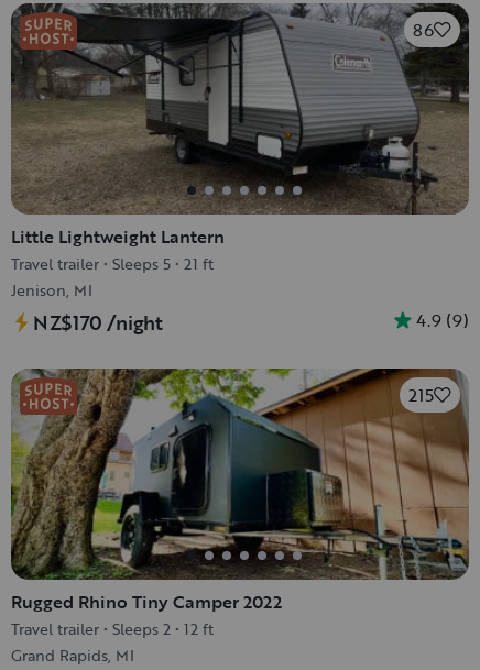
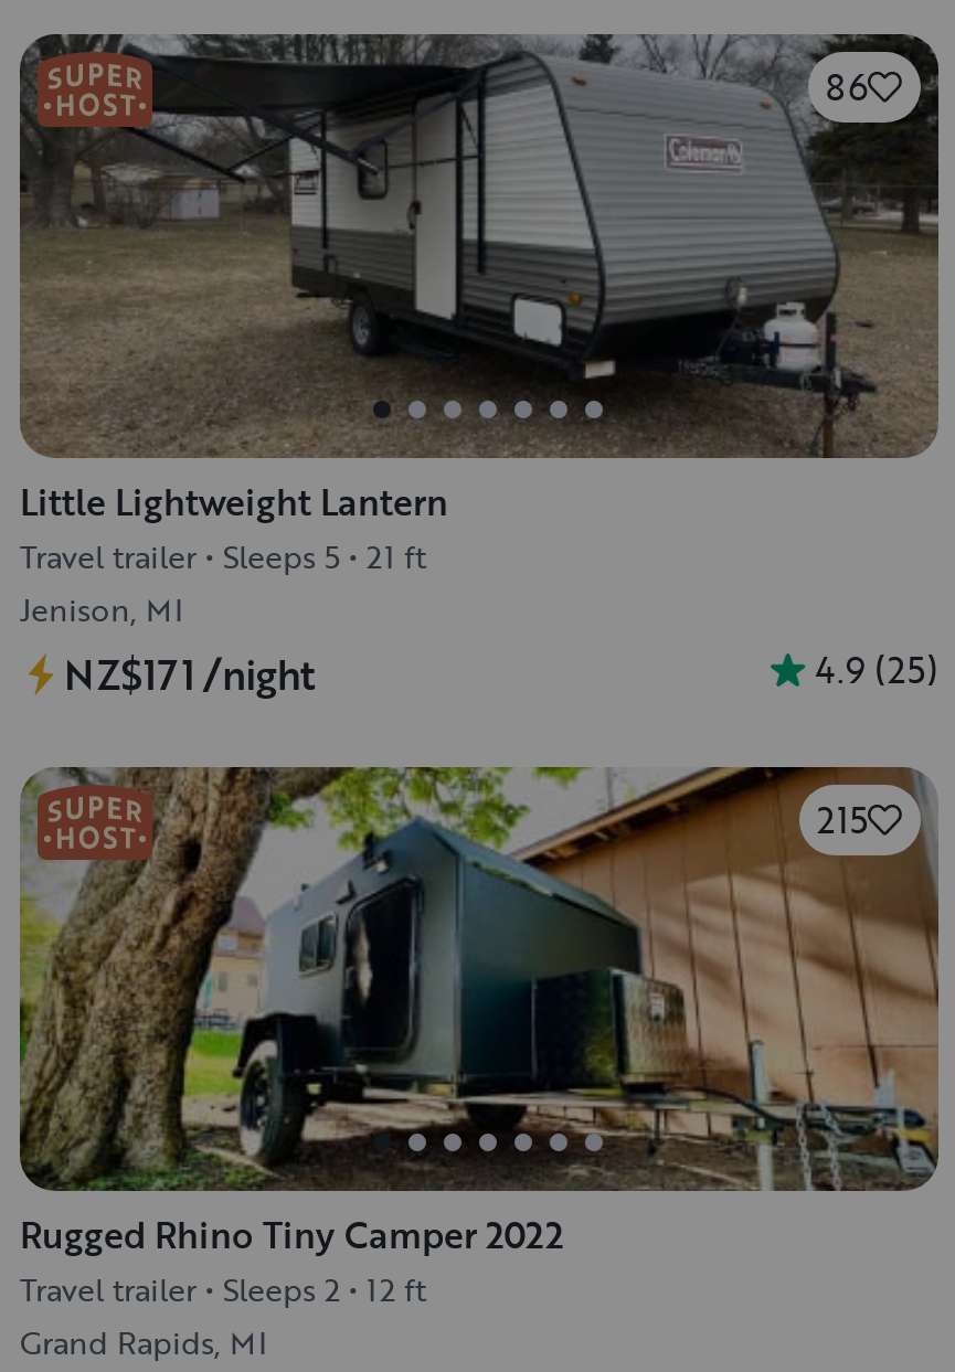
[33,308,163,337] NZ$170 /night -> [64,646,315,703] NZ$171 /night
[416,307,469,333] 4.9 (9) -> [815,644,938,696] 4.9 (25)

